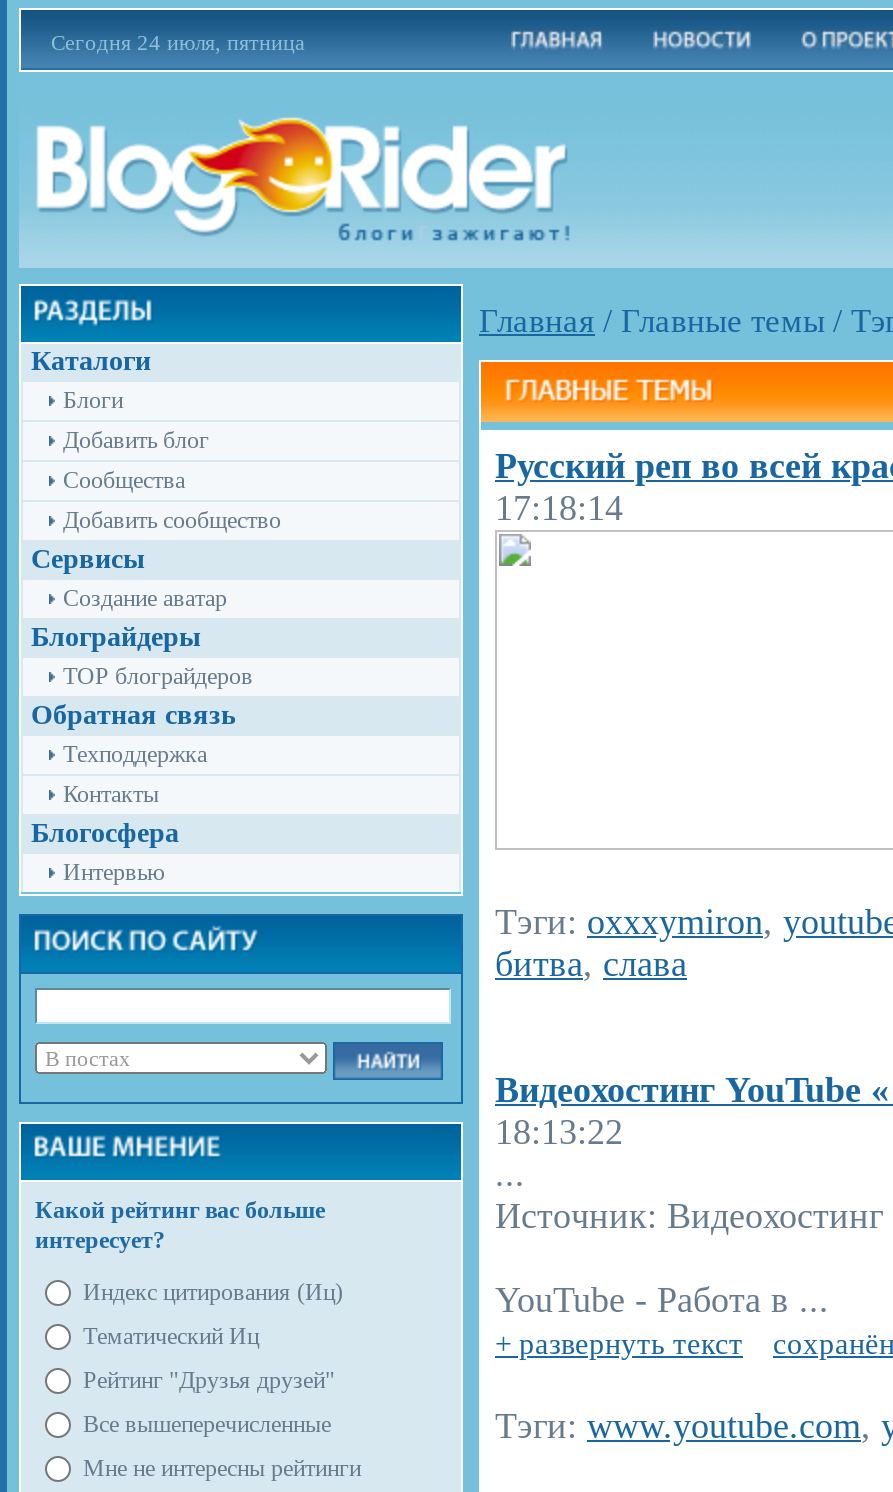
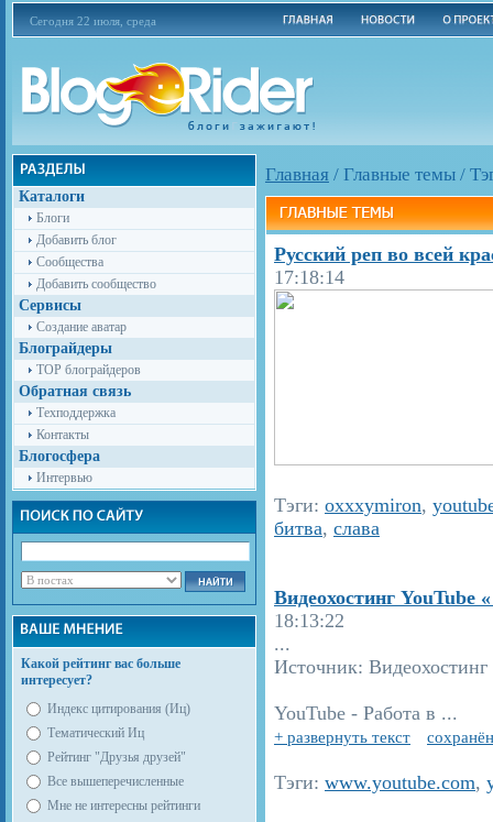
[51,30,305,54] Сегодня 24 июля, пятница -> [30,14,156,28] Сегодня 22 июля, среда

